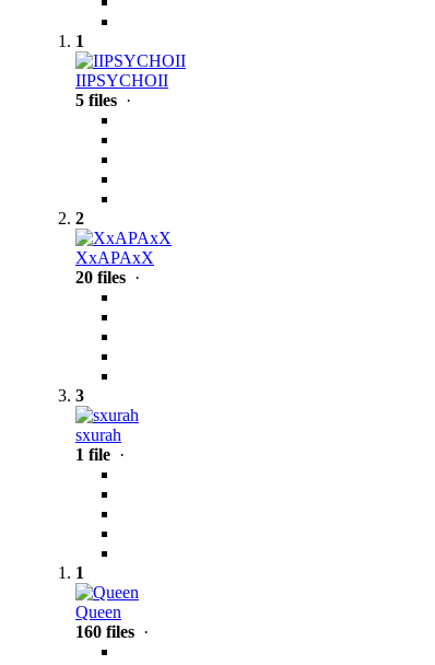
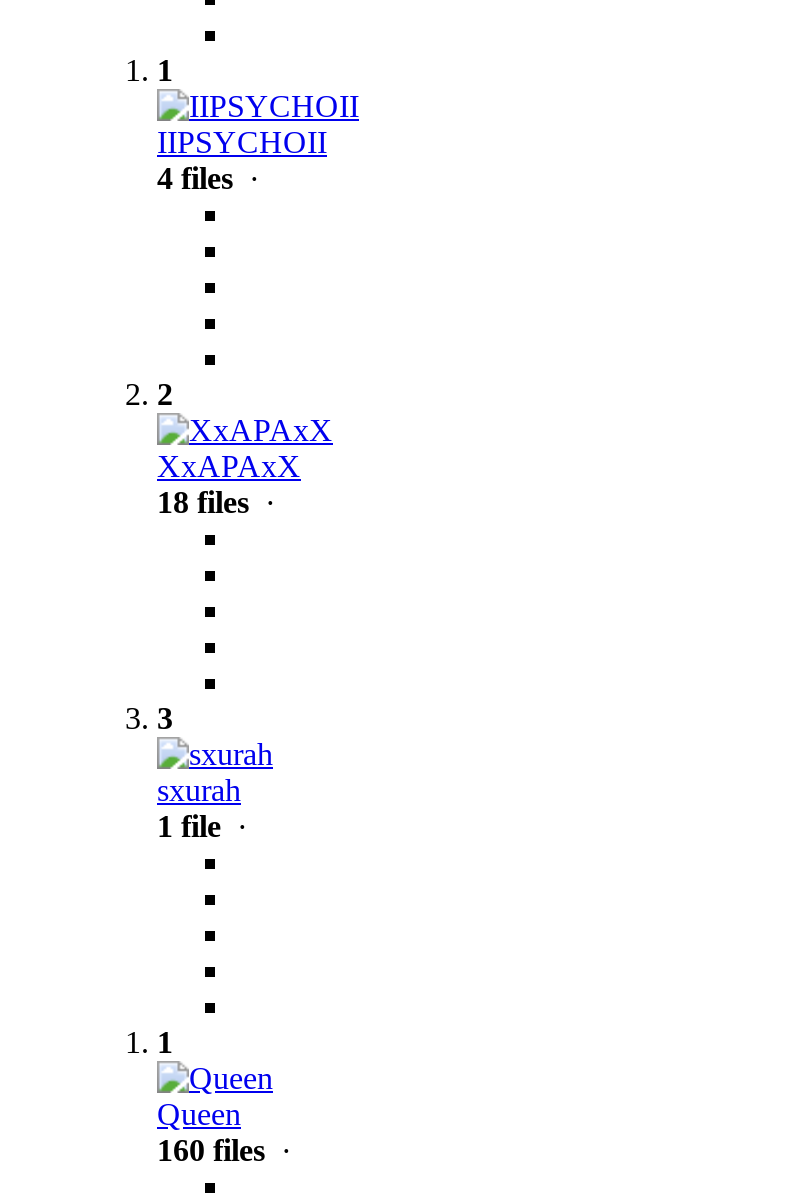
[75,90,136,109] 5 files · -> [157,160,267,194] 4 files ·
[75,268,144,286] 20 files · -> [157,484,283,518] 18 files ·

